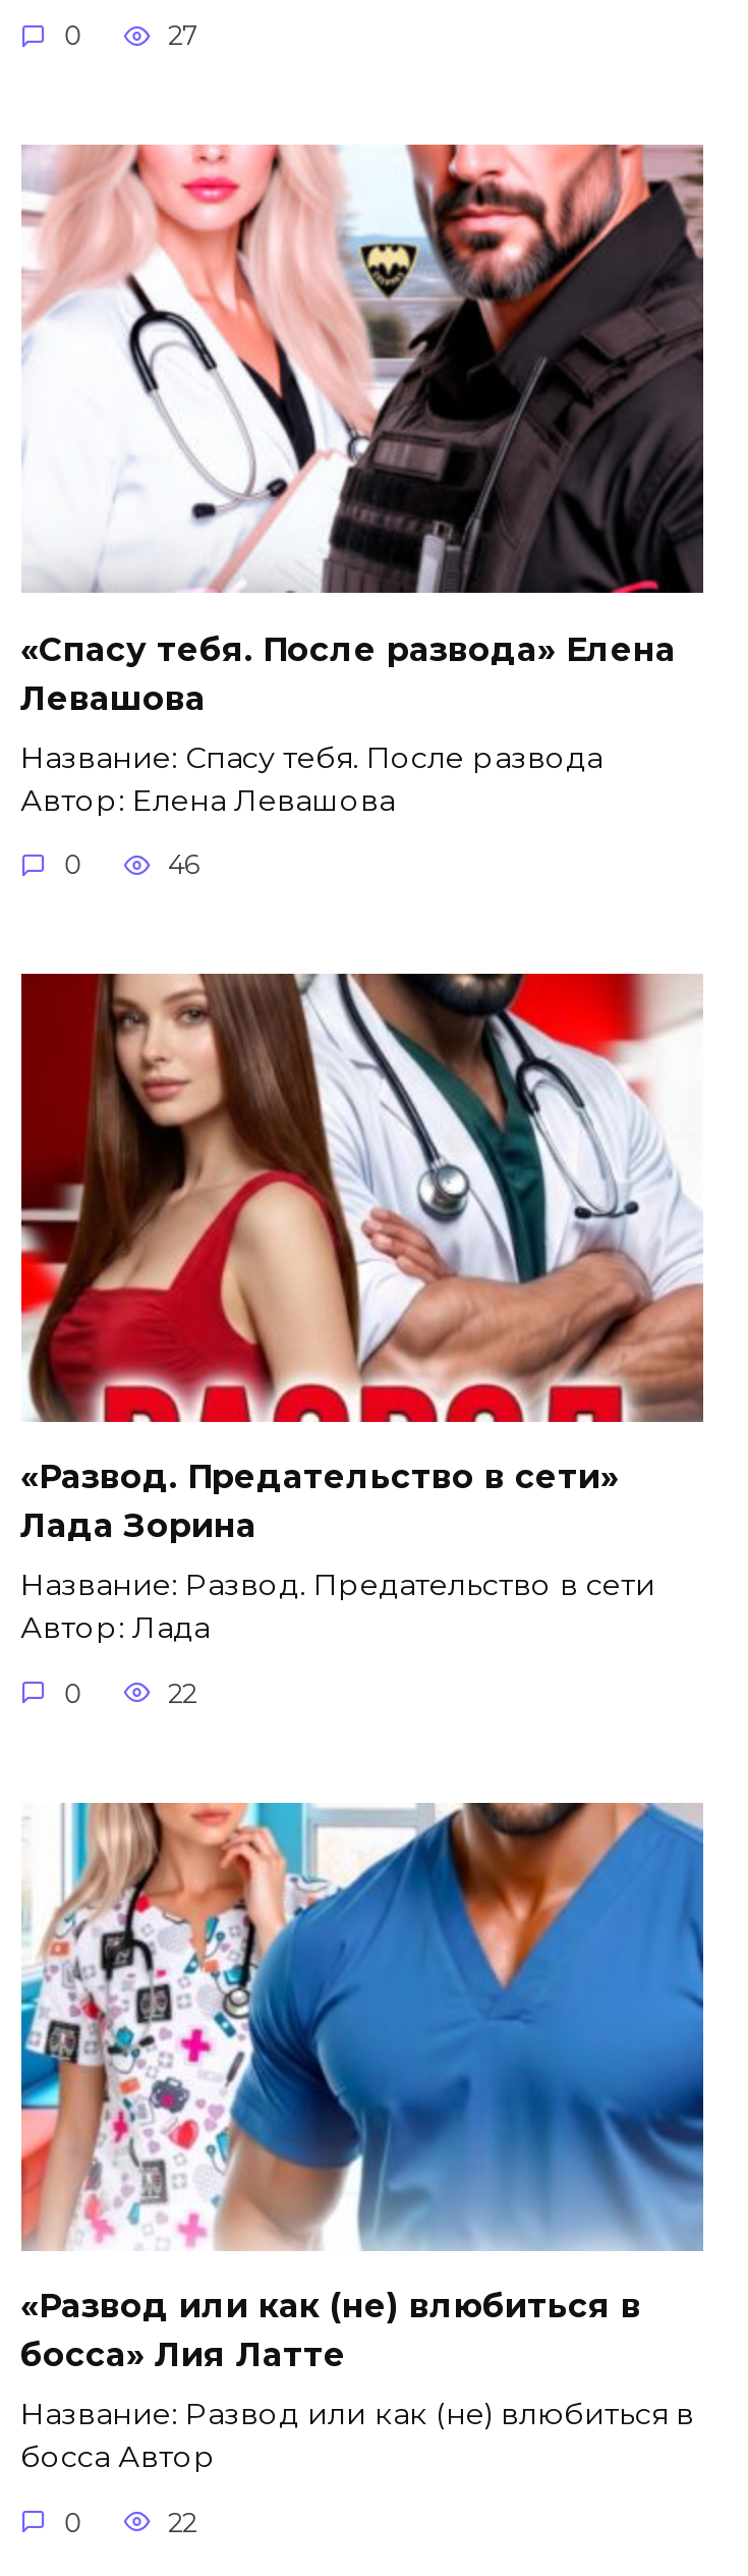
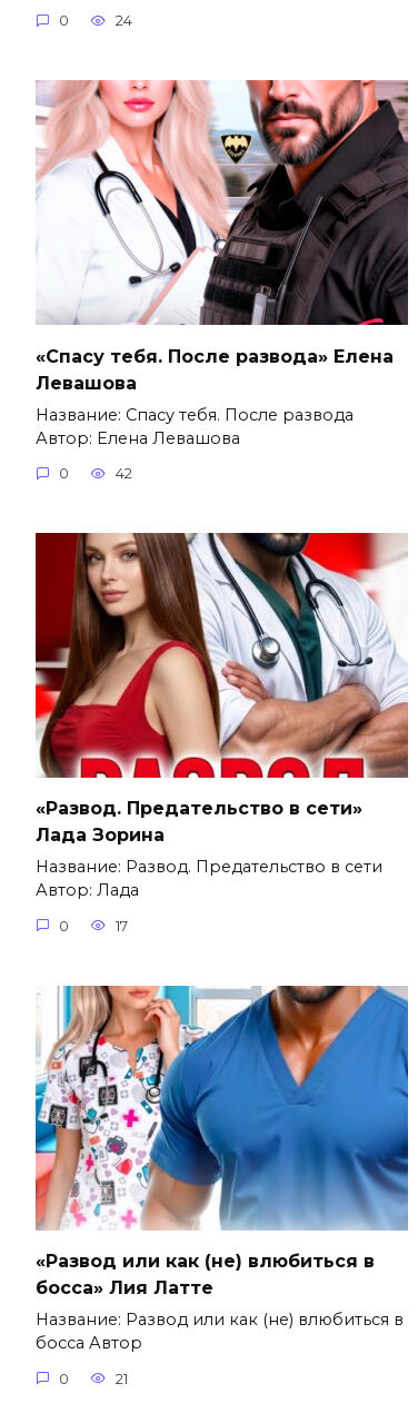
[168,21,196,52] 27 -> [116,13,132,29] 24
[168,850,200,880] 46 -> [116,465,132,482] 42
[168,1678,196,1709] 22 -> [116,918,128,934] 17
[168,2507,196,2537] 22 -> [116,1370,128,1387] 21

